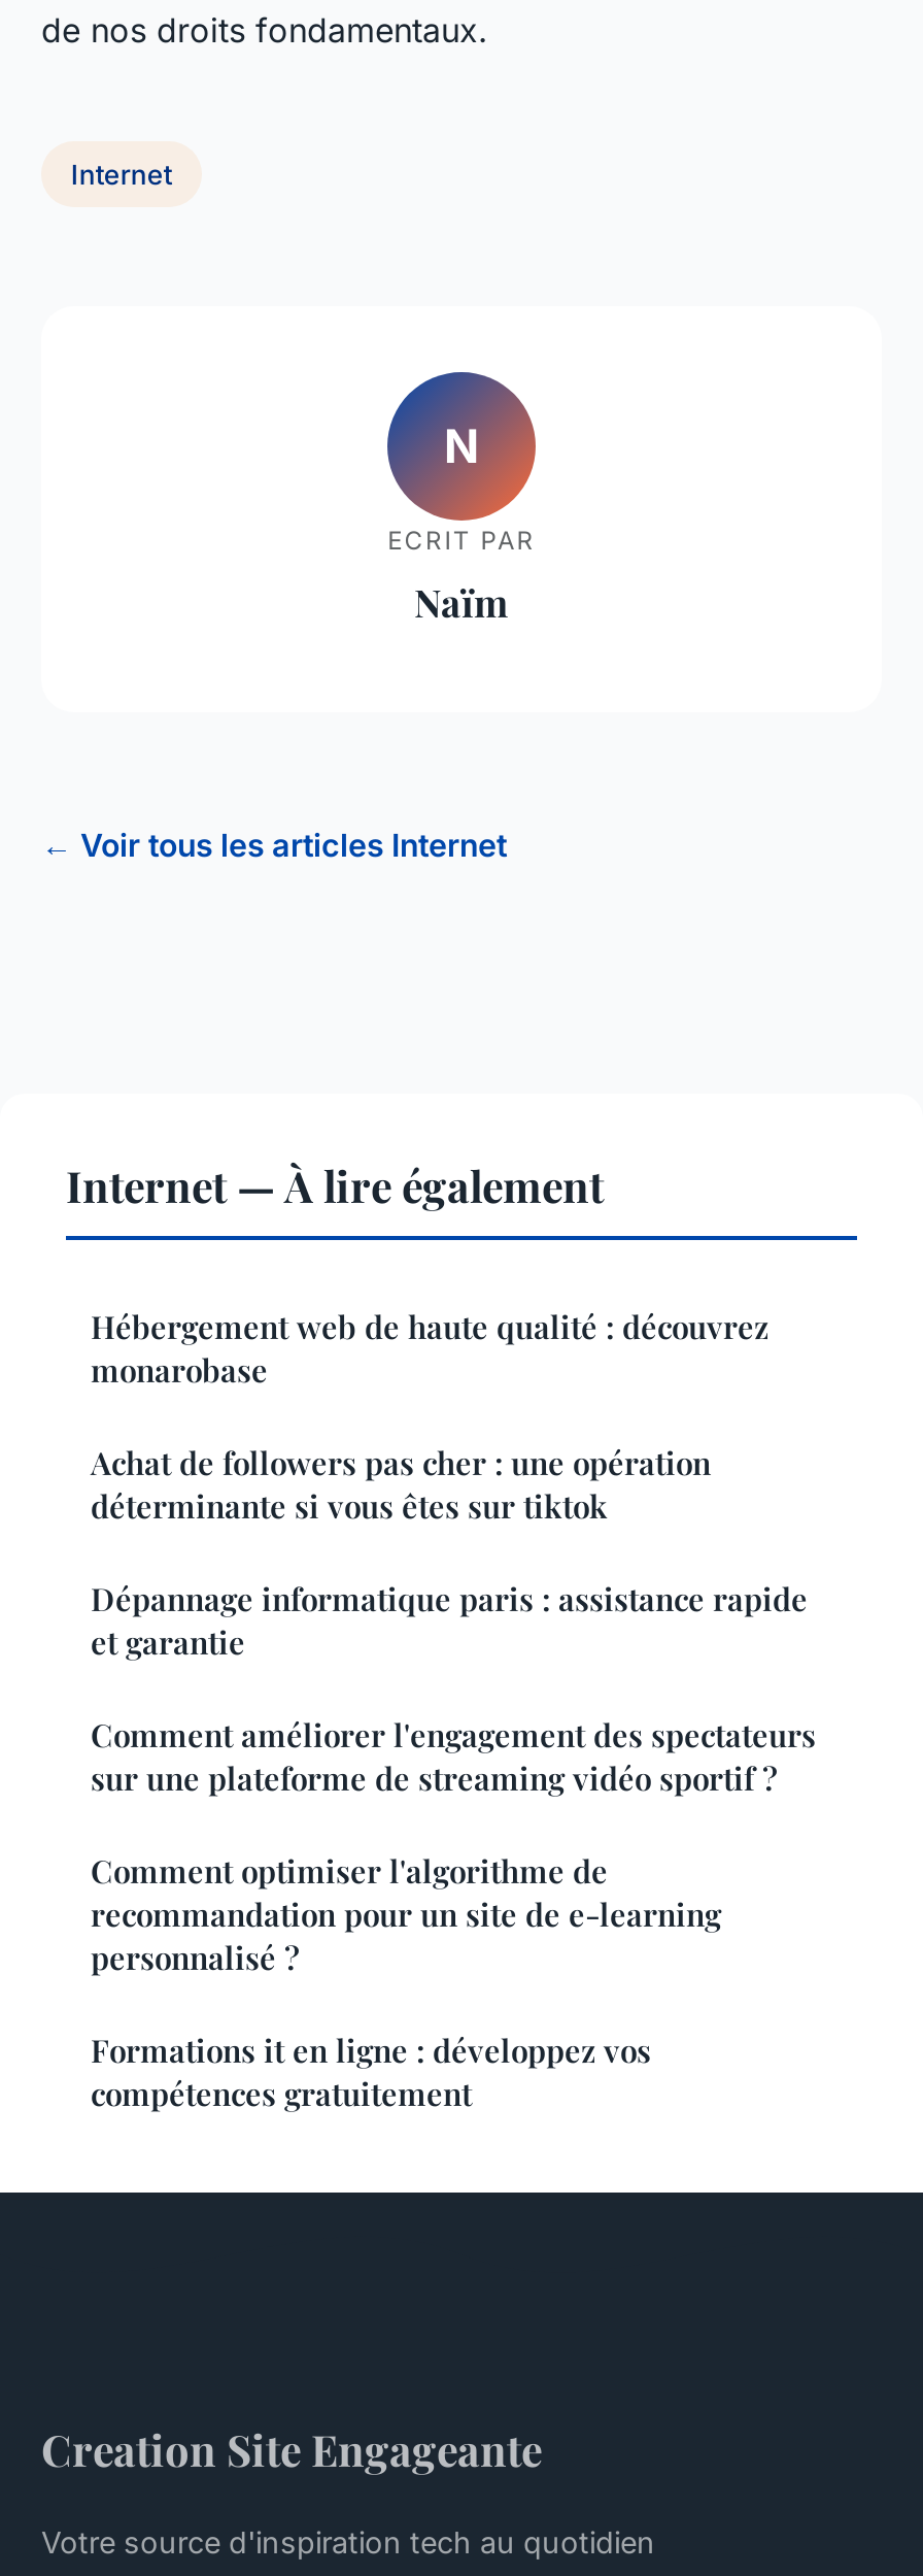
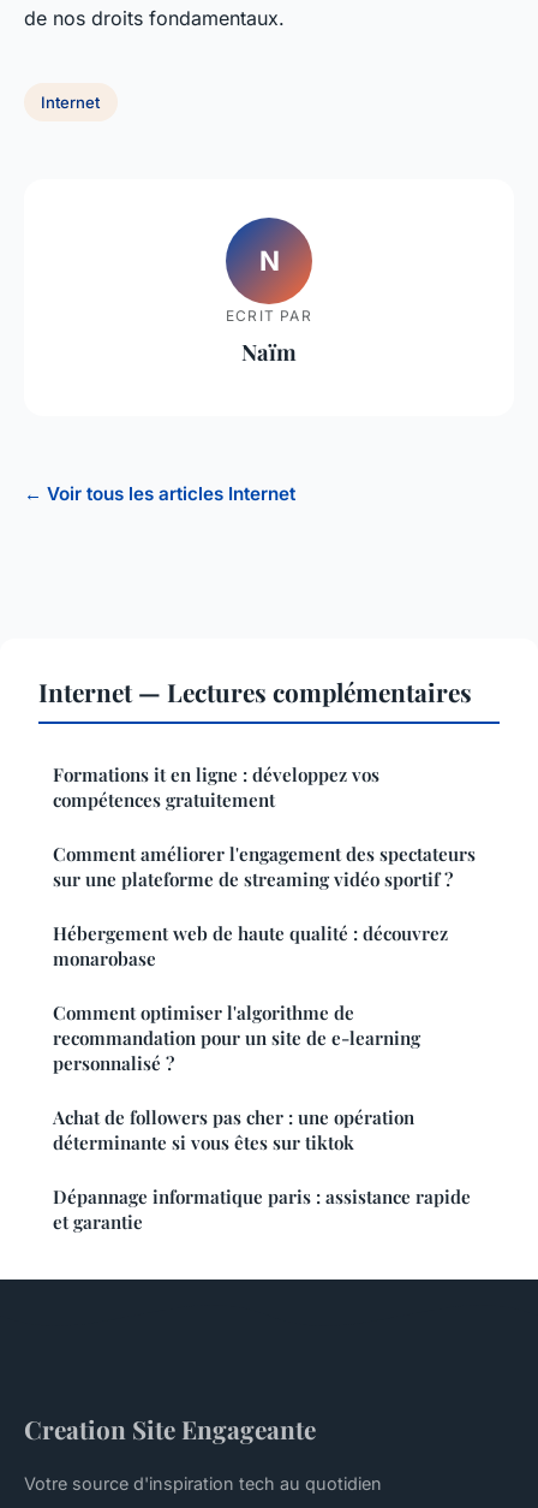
[66,1156,604,1213] Internet — À lire également -> [38,675,472,708] Internet — Lectures complémentaires
moved [91,1306,768,1391] -> [53,921,448,970]: Hébergement web de haute qualité : découvrez | monarobase
moved [91,1442,808,1663] -> [53,1105,471,1234]: Achat de followers pas cher : une opération | déterminante si vous êtes sur tiktok | Dépannage informatique paris : assistance rapide | et garantie
moved [91,1714,816,2114] -> [53,762,476,891]: Formations it en ligne : développez vos | compétences gratuitement | Comment améliorer l'engagement des spectateurs | sur une plateforme de streaming vidéo sportif ?
moved [91,1850,721,1978] -> [53,1001,420,1075]: Comment optimiser l'algorithme de | recommandation pour un site de e-learning | personnalisé ?

